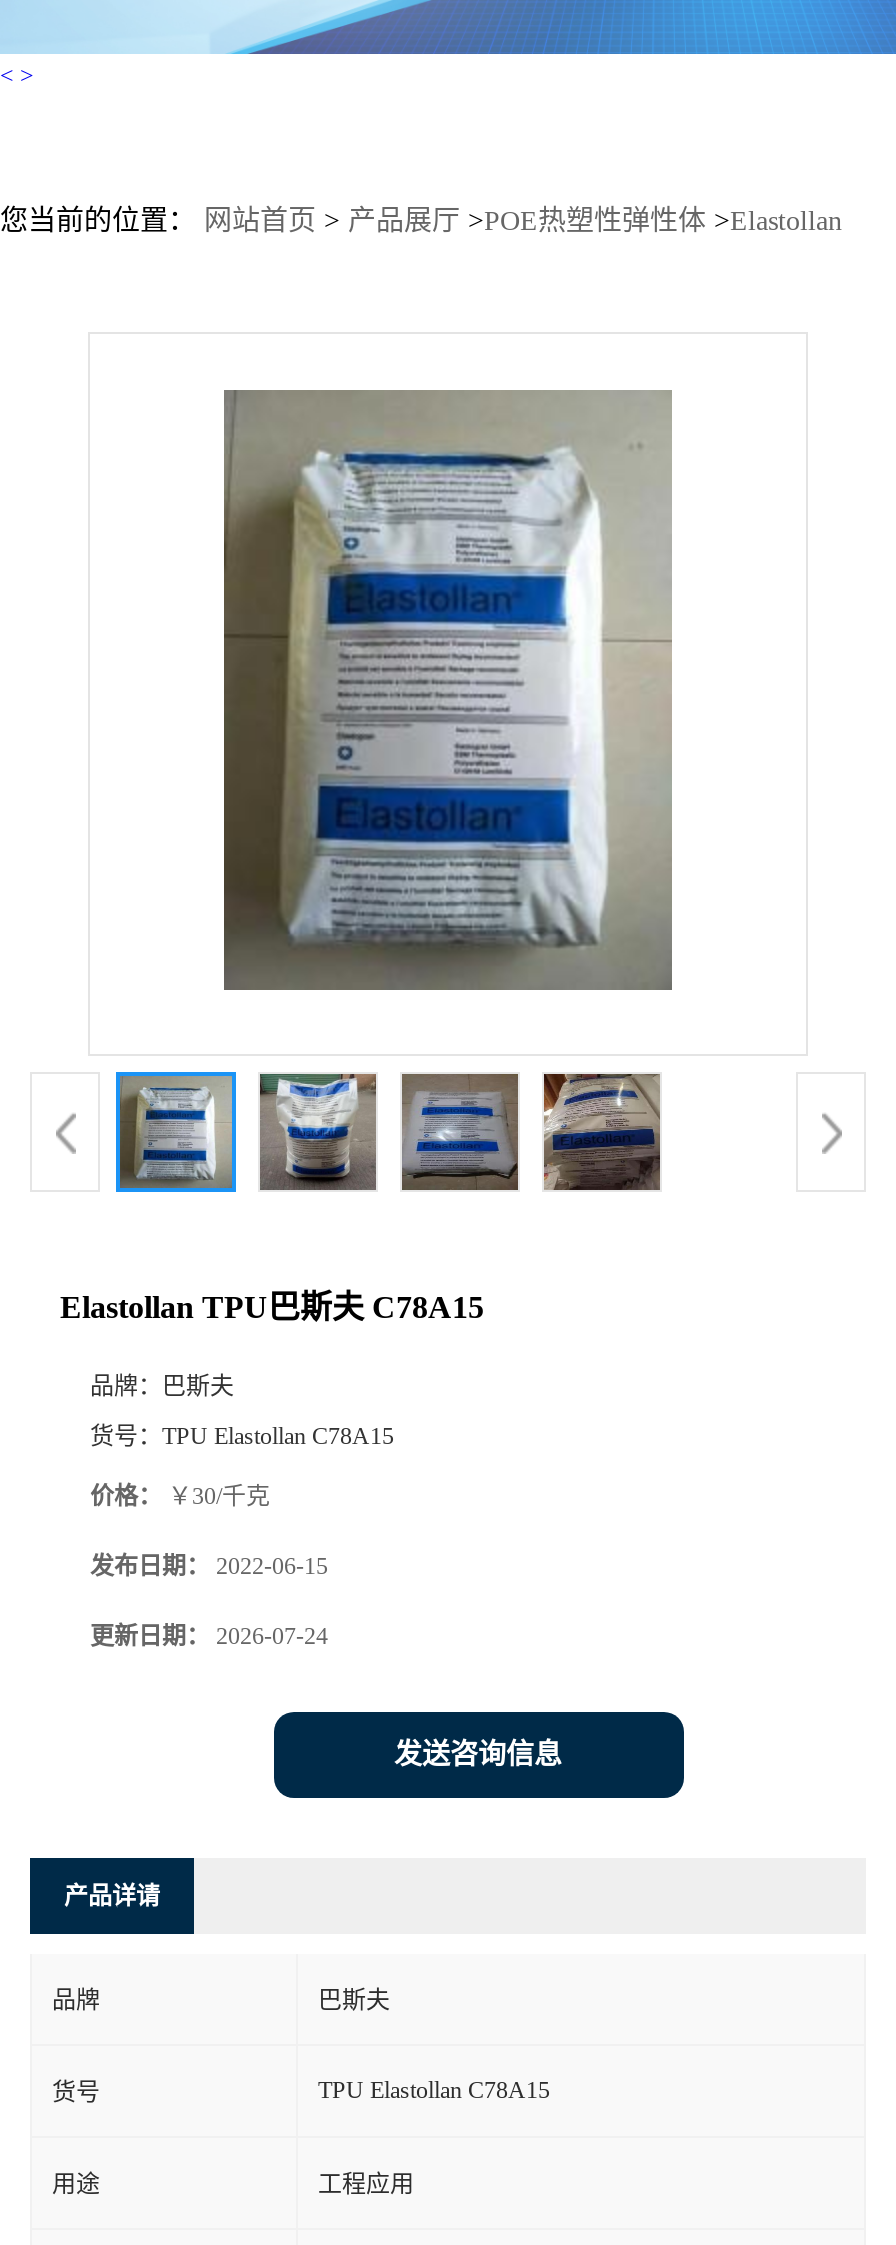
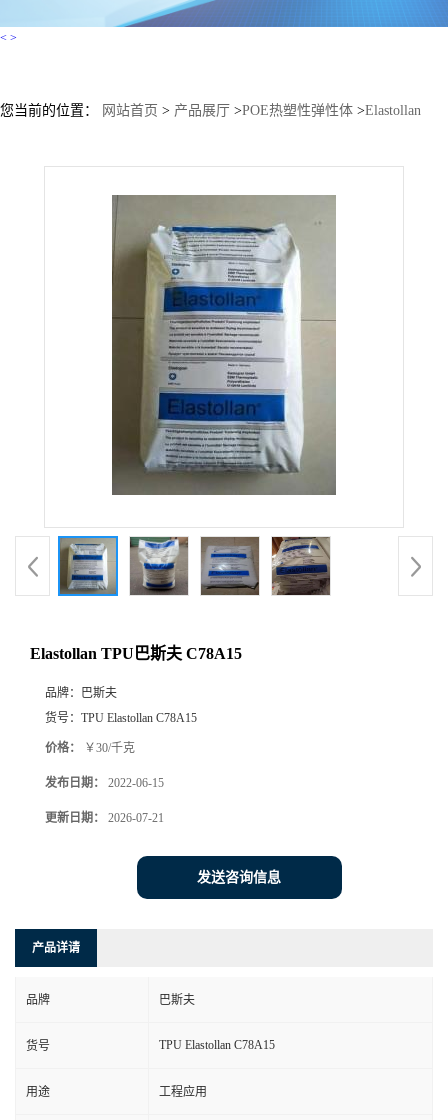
[90,1622,328,1650] 更新日期：2026-07-24 -> [45,811,164,825] 更新日期：2026-07-21

